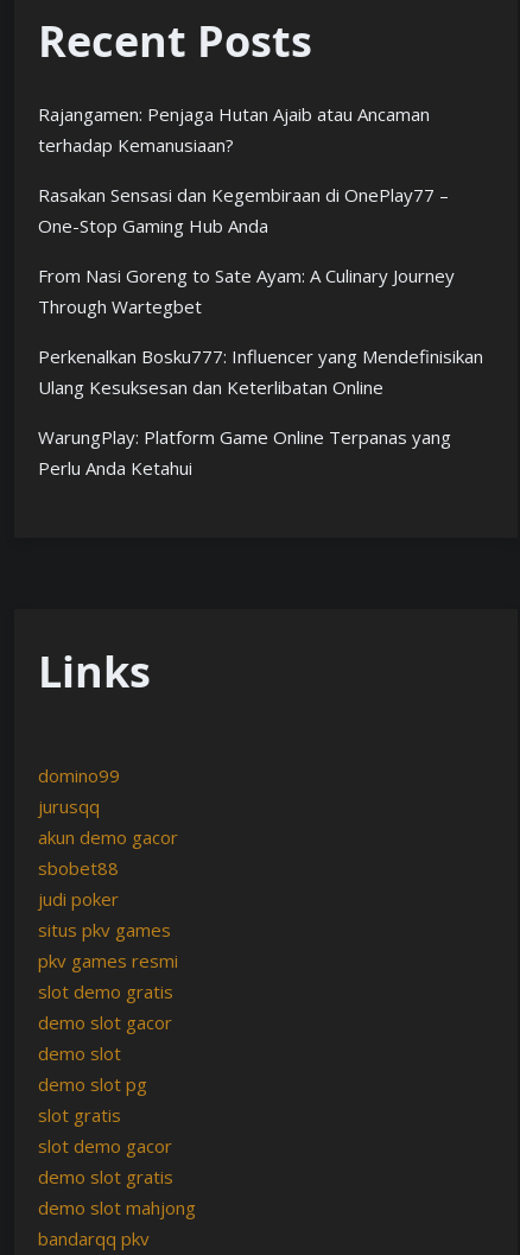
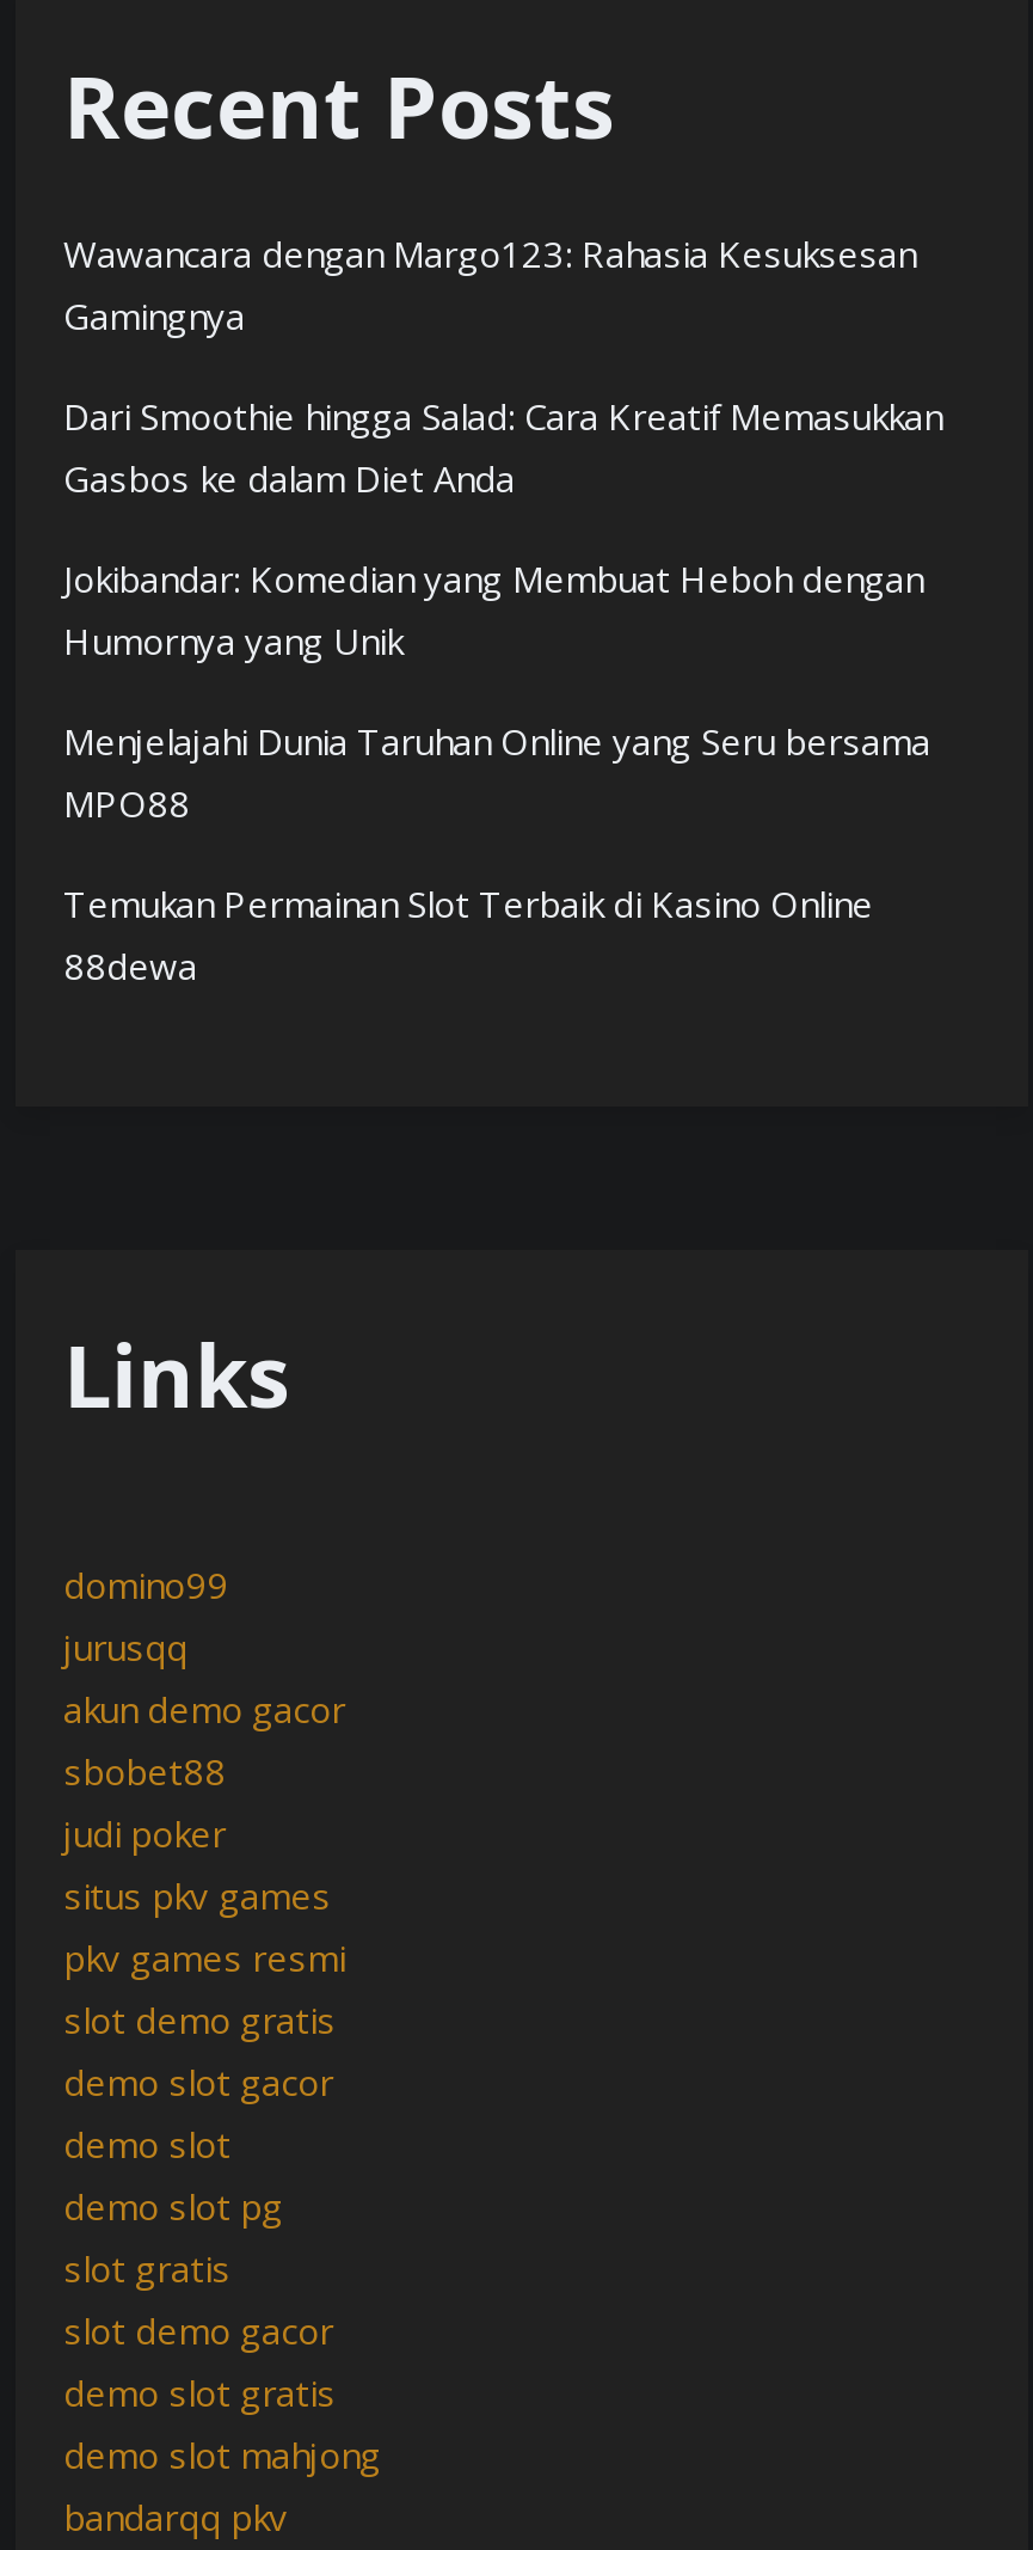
[38,102,430,157] Rajangamen: Penjaga Hutan Ajaib atau Ancaman | terhadap Kemanusiaan? -> [63,230,916,340] Wawancara dengan Margo123: Rahasia Kesuksesan | Gamingnya
[38,183,449,238] Rasakan Sensasi dan Kegembiraan di OnePlay77 – | One-Stop Gaming Hub Anda -> [63,393,942,503] Dari Smoothie hingga Salad: Cara Kreatif Memasukkan | Gasbos ke dalam Diet Anda
[38,264,455,319] From Nasi Goreng to Sate Ayam: A Culinary Journey | Through Wartegbet -> [63,555,923,665] Jokibandar: Komedian yang Membuat Heboh dengan | Humornya yang Unik
[38,345,483,399] Perkenalkan Bosku777: Influencer yang Mendefinisikan | Ulang Kesuksesan dan Keterlibatan Online -> [63,718,930,828] Menjelajahi Dunia Taruhan Online yang Seru bersama | MPO88
[38,425,451,480] WarungPlay: Platform Game Online Terpanas yang | Perlu Anda Ketahui -> [63,880,873,990] Temukan Permainan Slot Terbaik di Kasino Online | 88dewa

